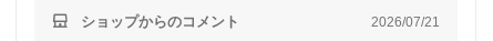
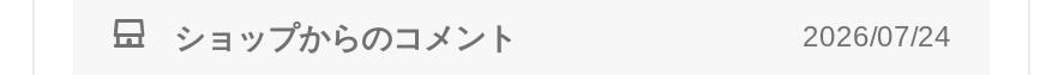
[371,14,440,29] 2026/07/21 -> [802,20,951,54] 2026/07/24

